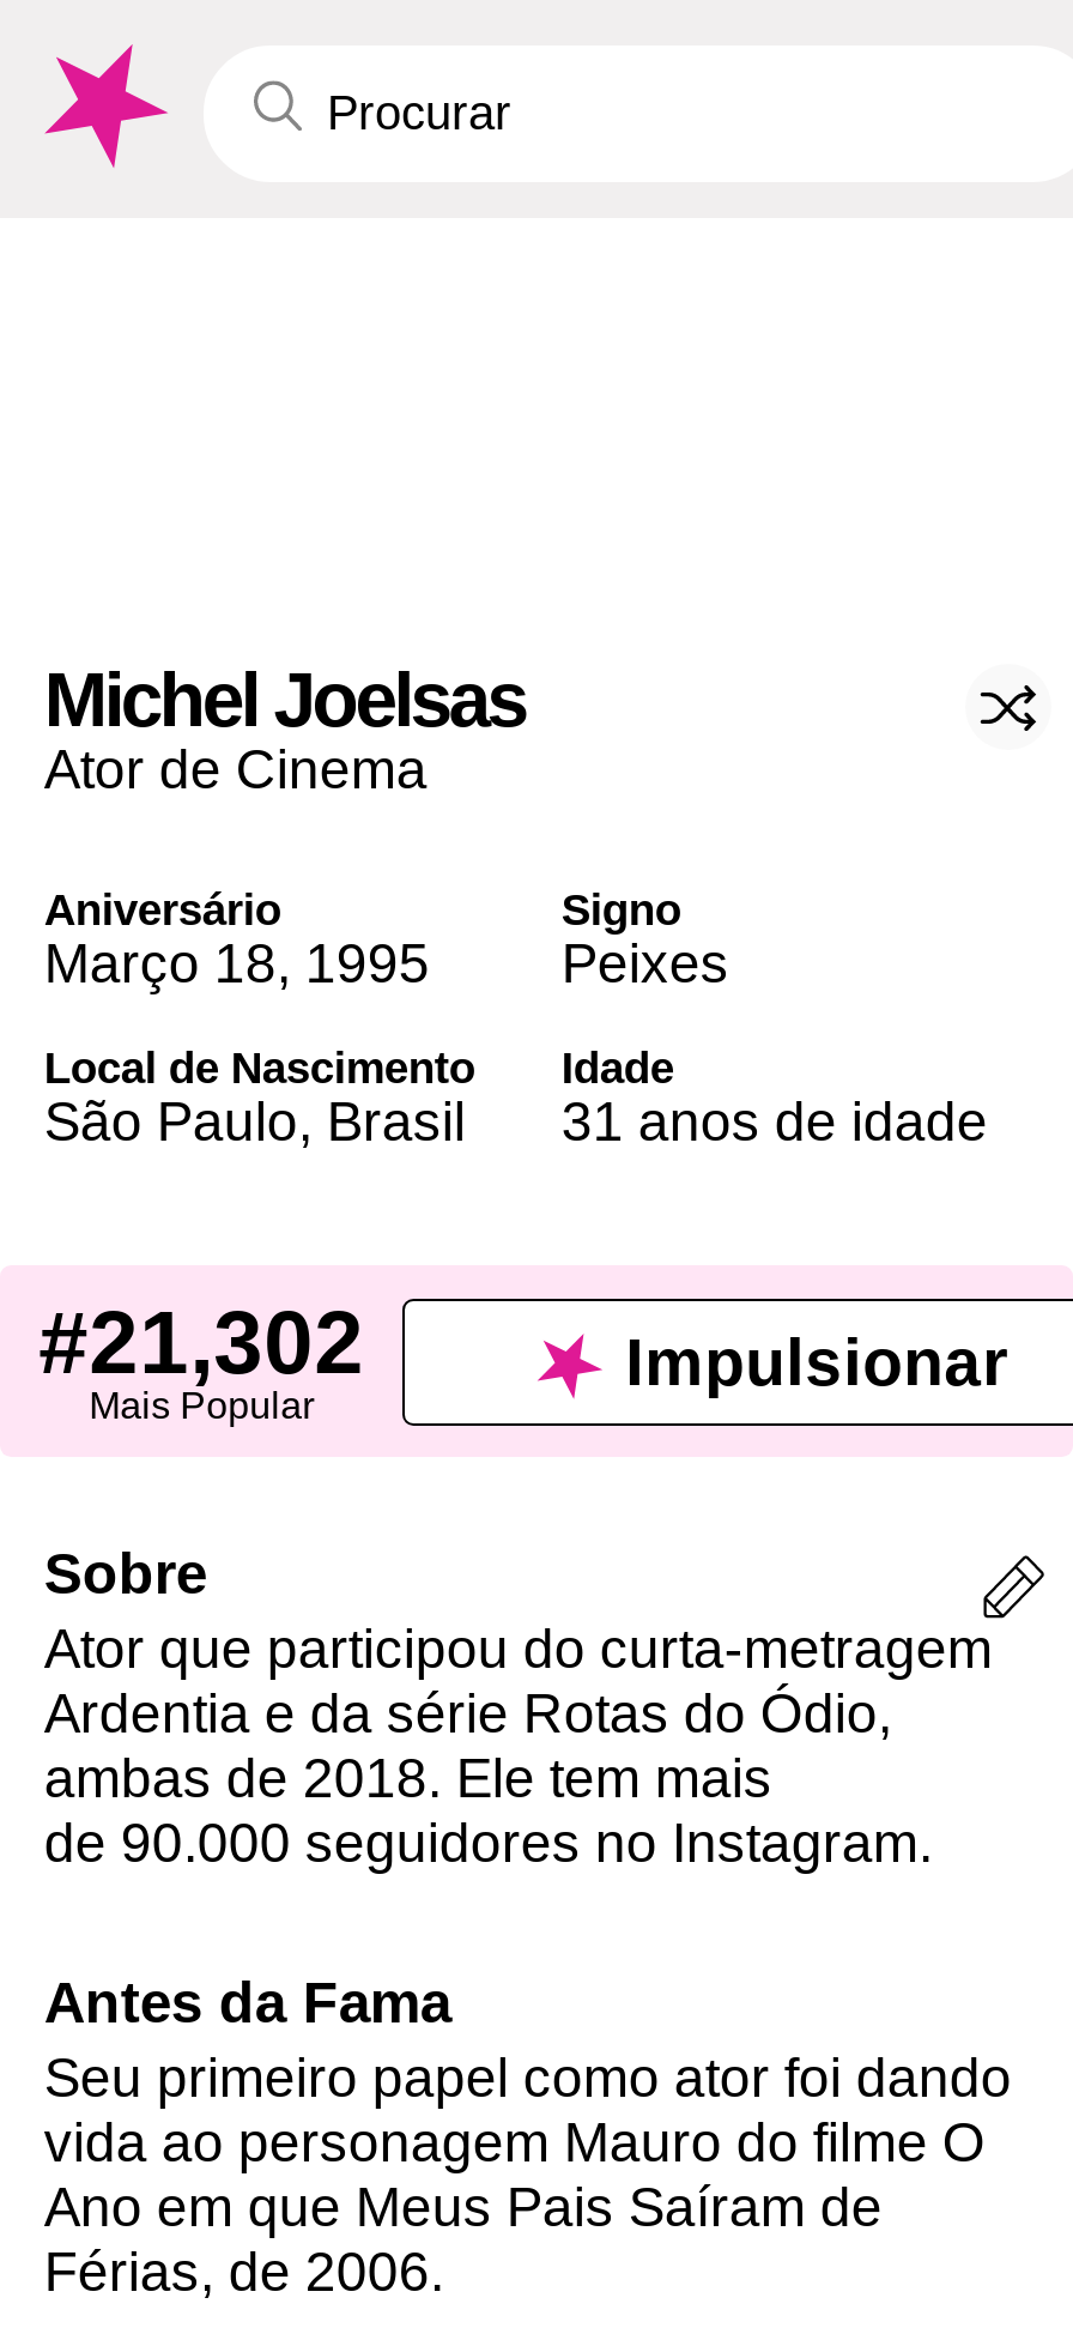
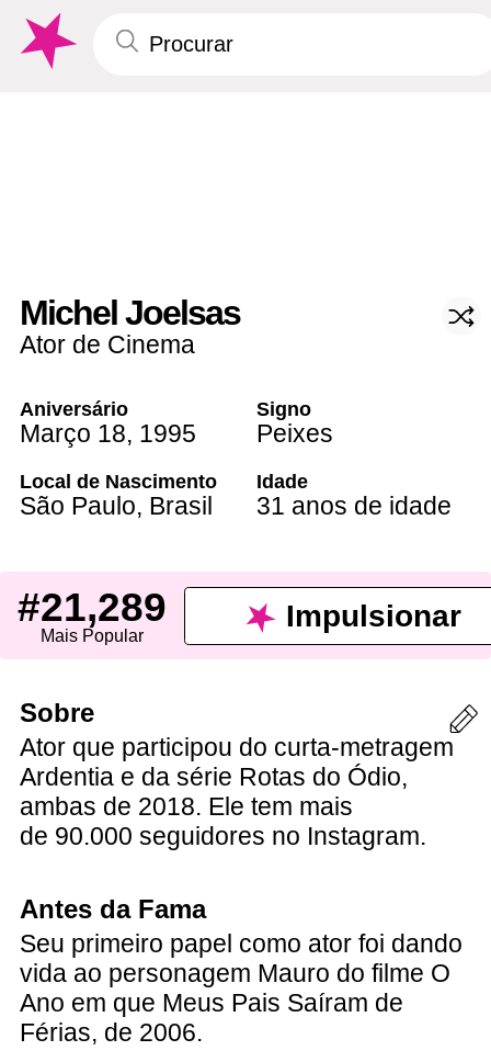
[39,1293,364,1391] #21,302 -> [18,584,167,629] #21,289

